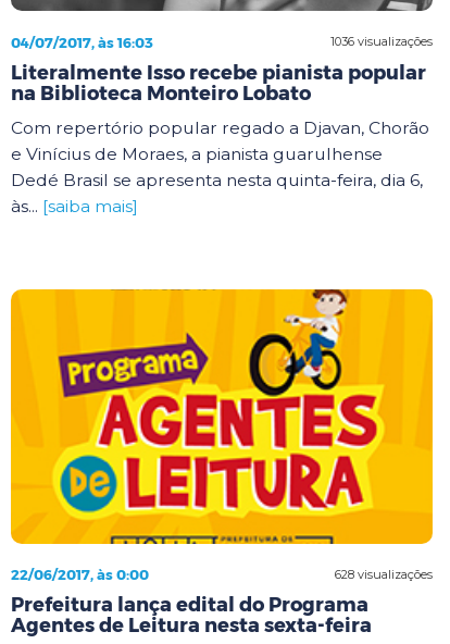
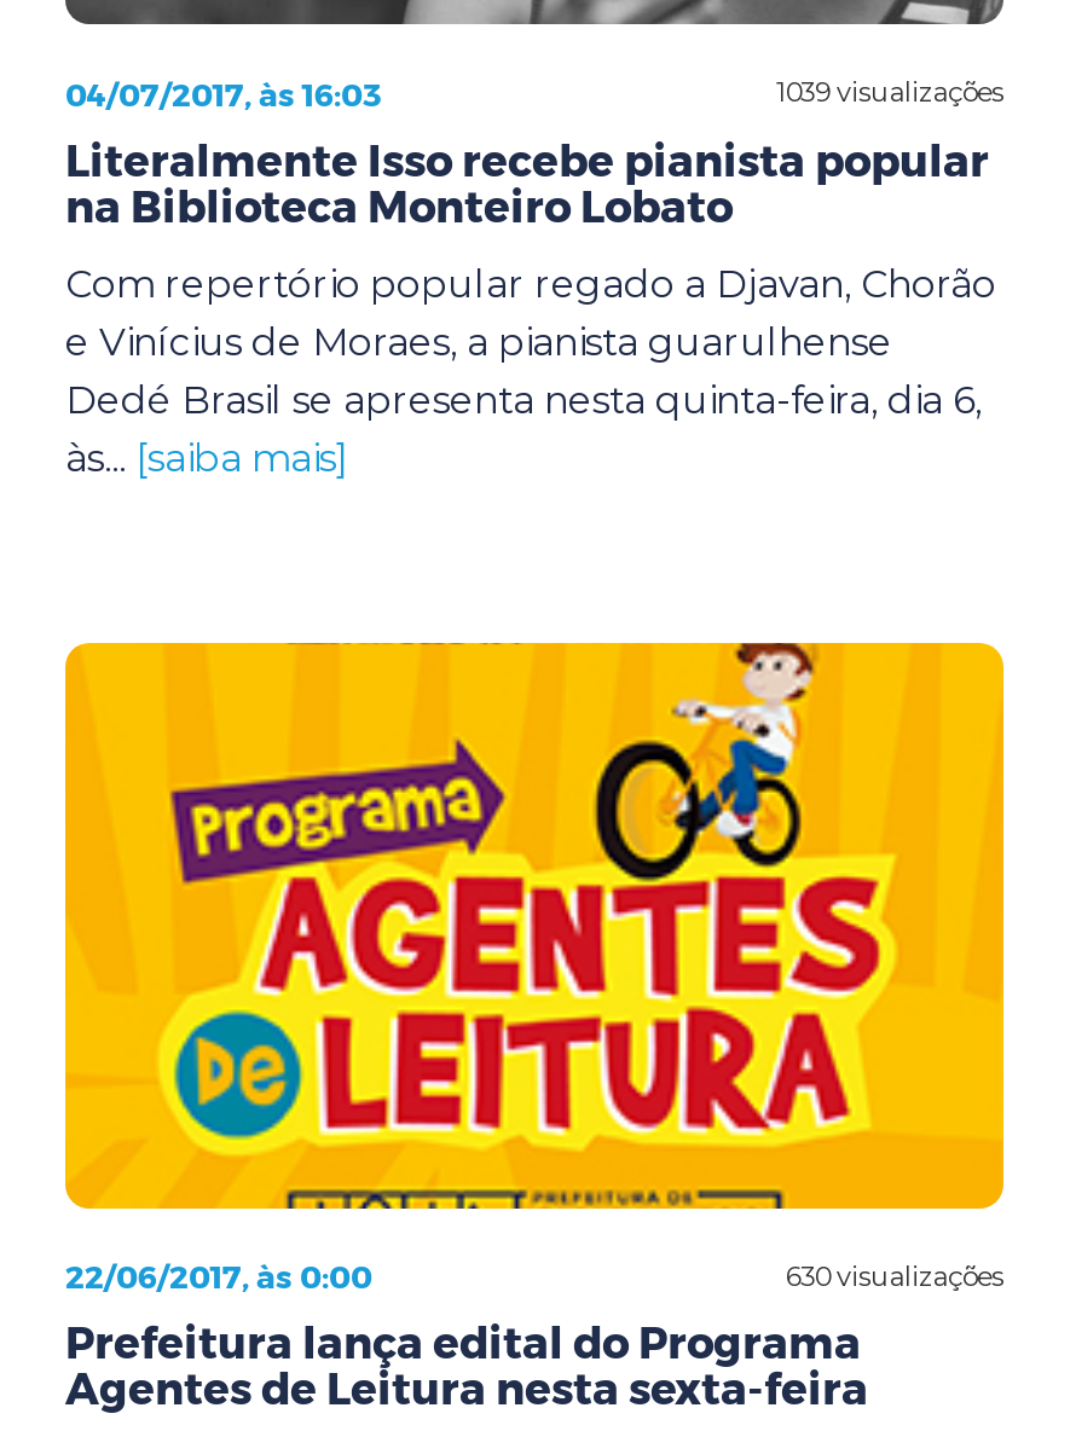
[330,34,433,49] 1036 visualizações -> [776,75,1003,109] 1039 visualizações
[335,566,433,581] 628 visualizações -> [786,1258,1003,1292] 630 visualizações

